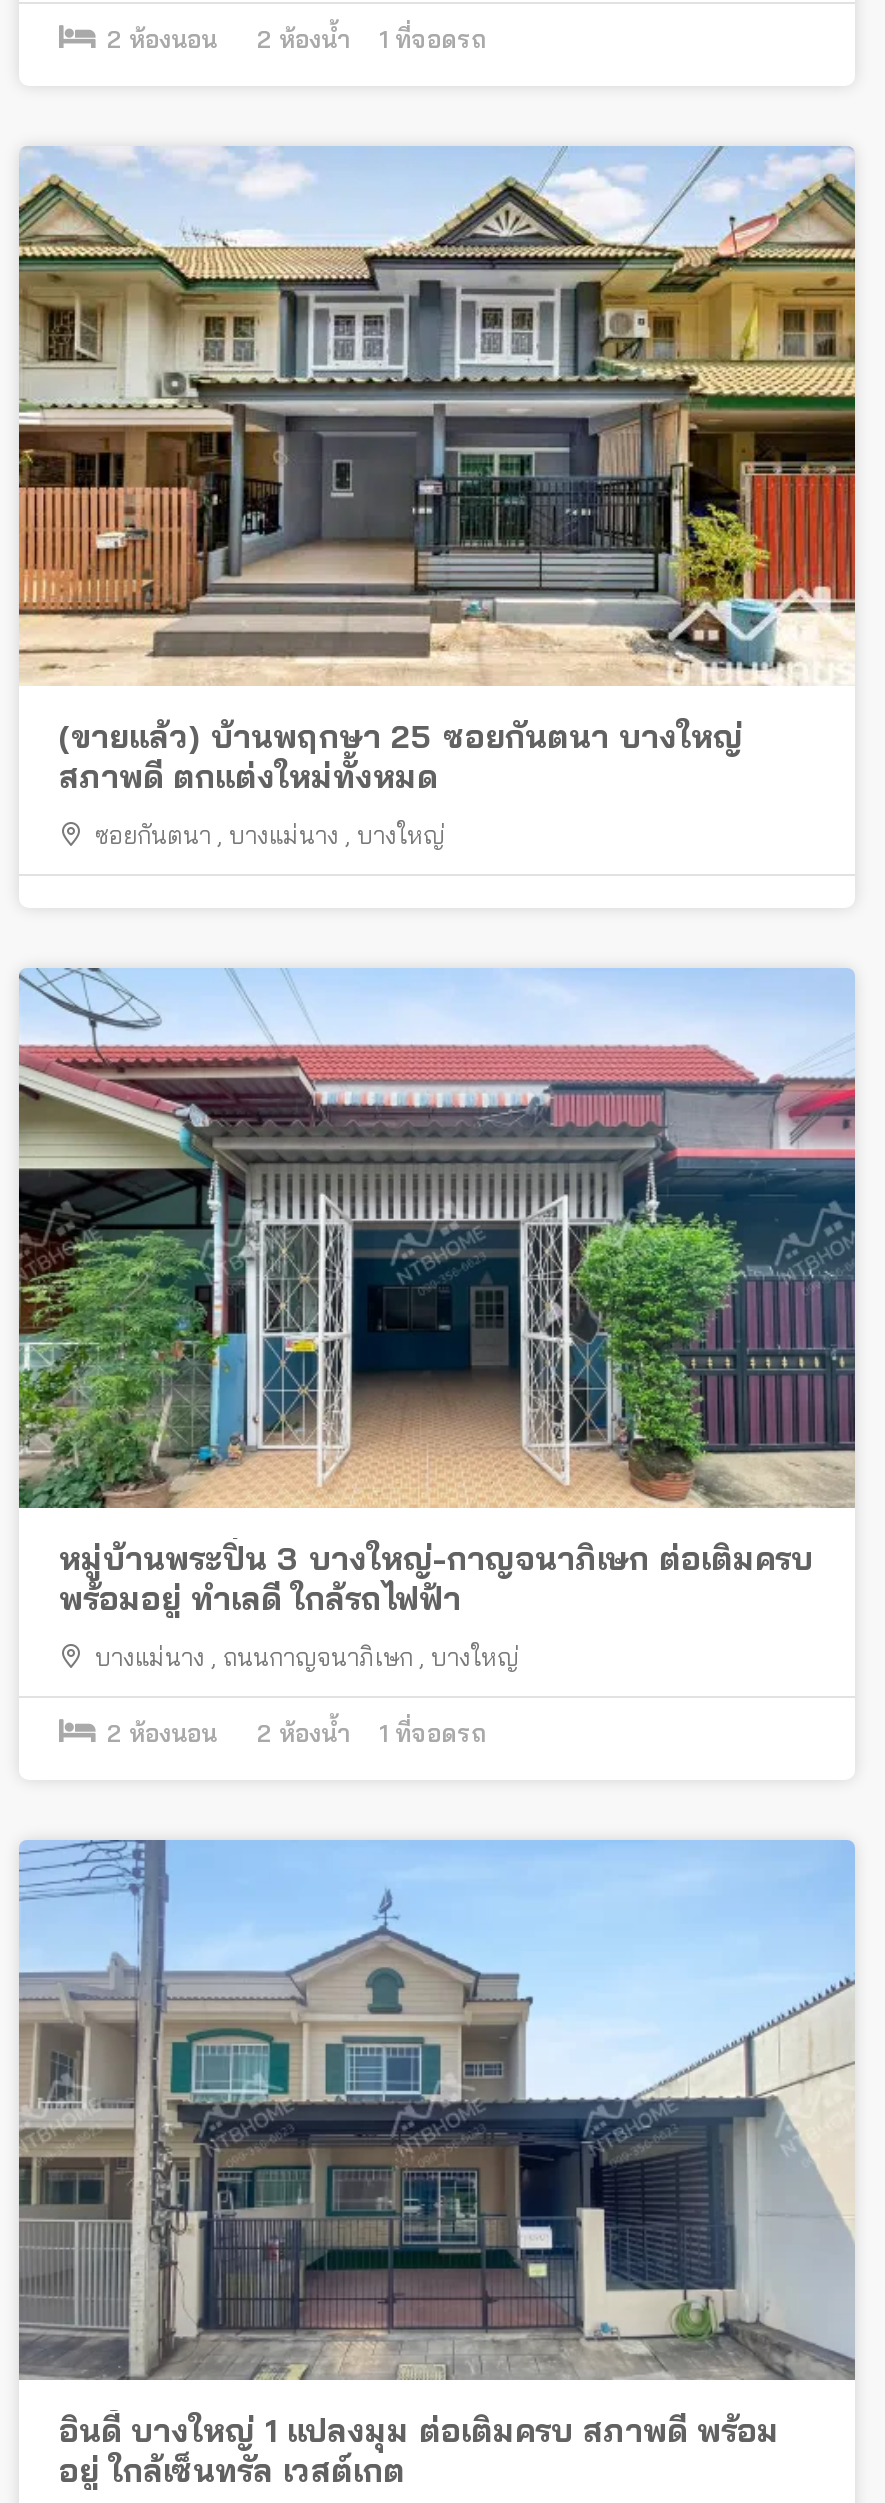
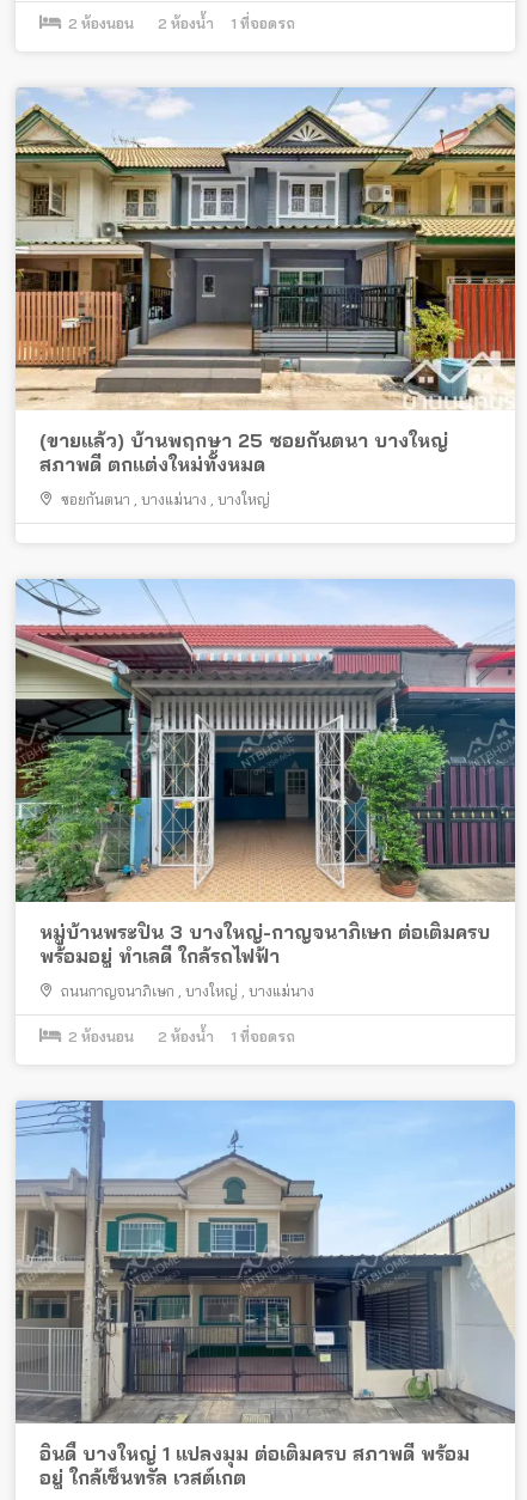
[95,1641,519,1671] บางแม่นาง , ถนนกาญจนาภิเษก , บางใหญ่ -> [61,982,314,1000] ถนนกาญจนาภิเษก , บางใหญ่ , บางแม่นาง

